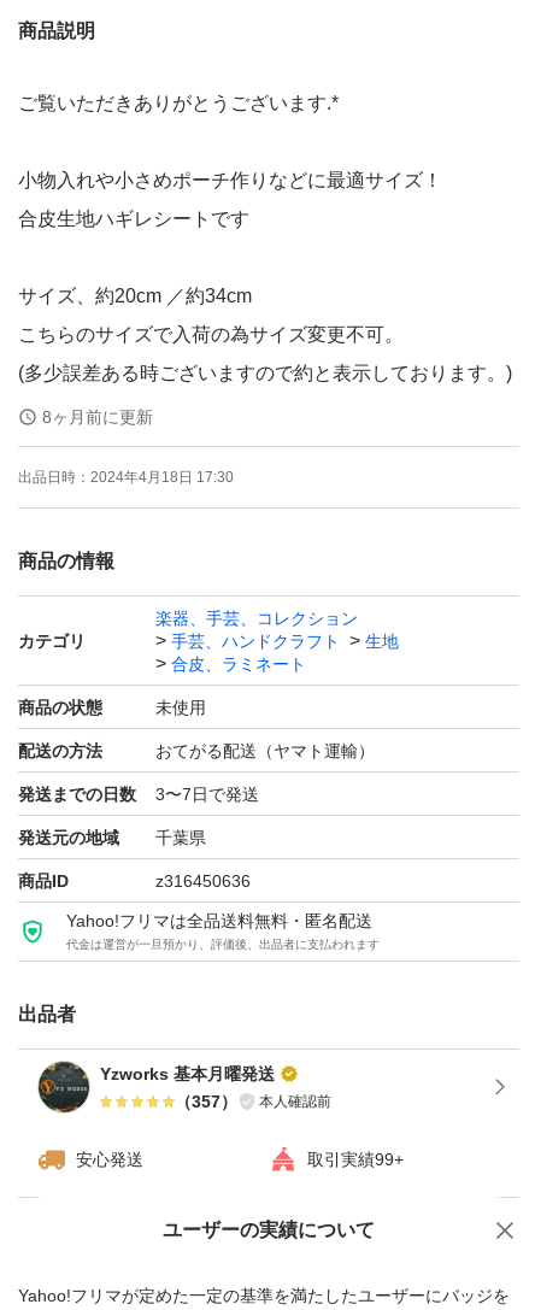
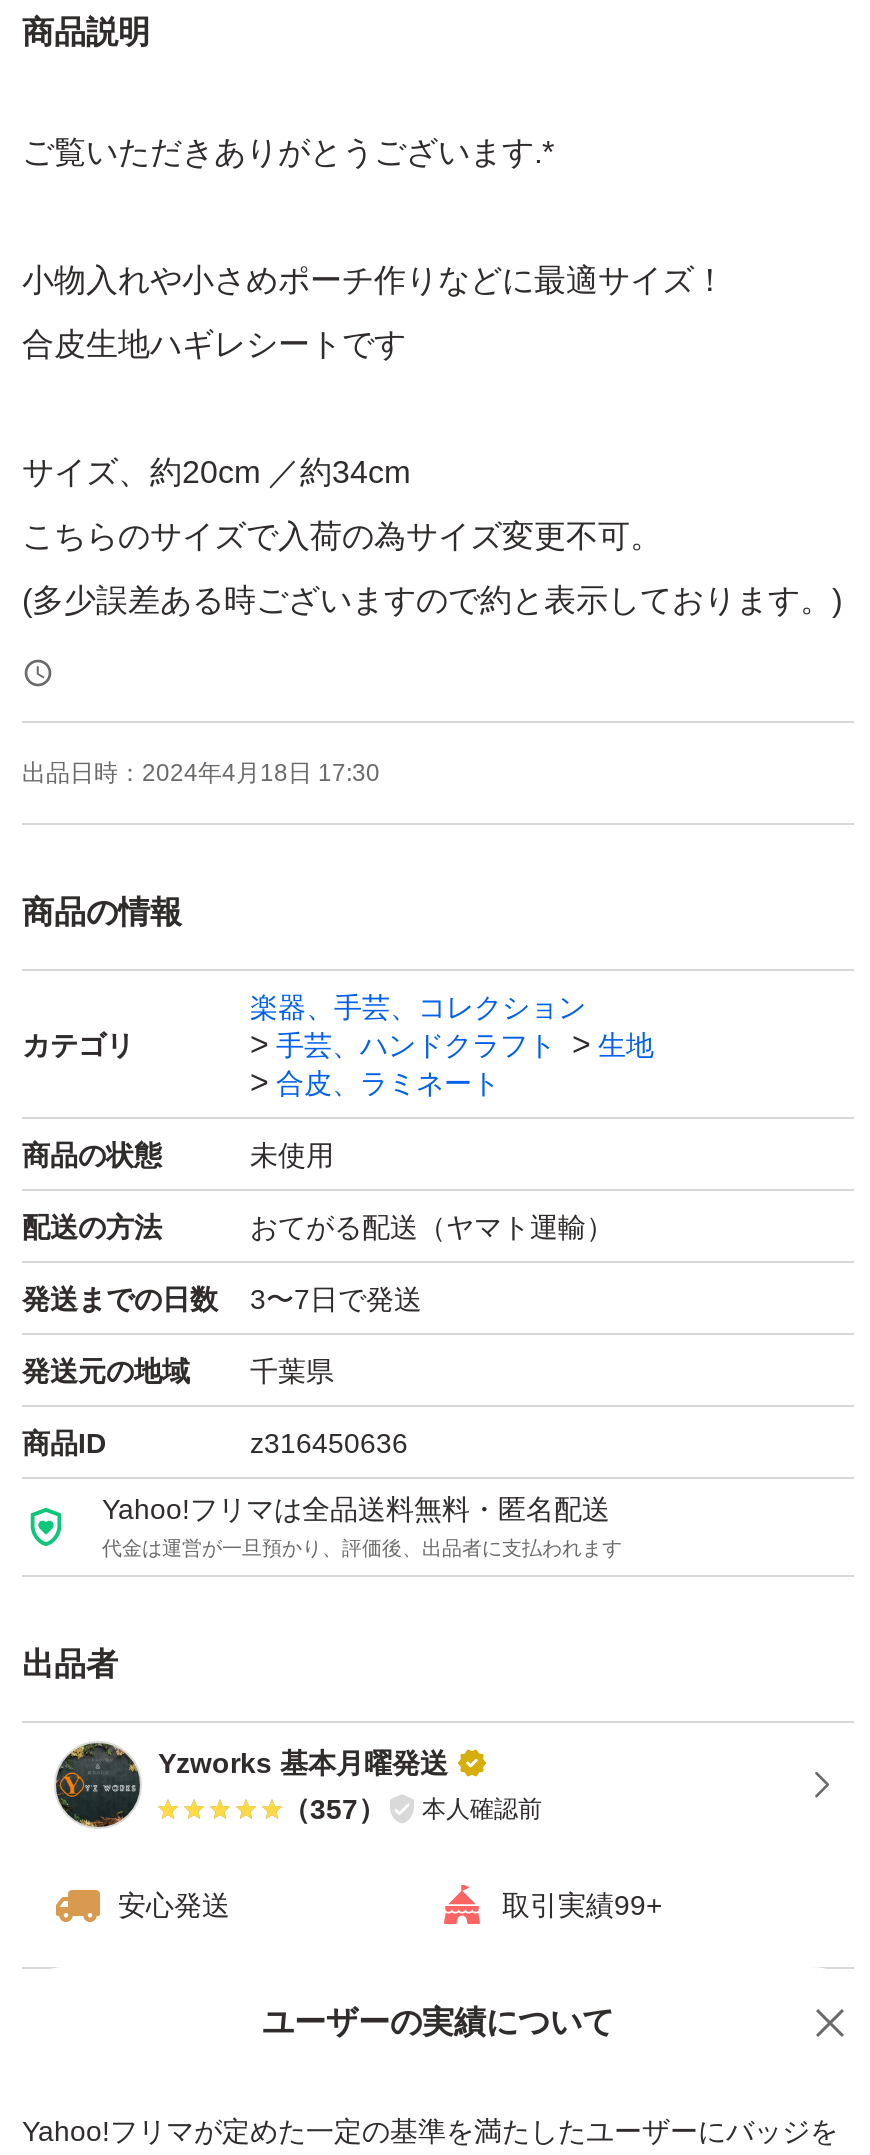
[42,407,153,427] 8ヶ月前に更新 -> none

